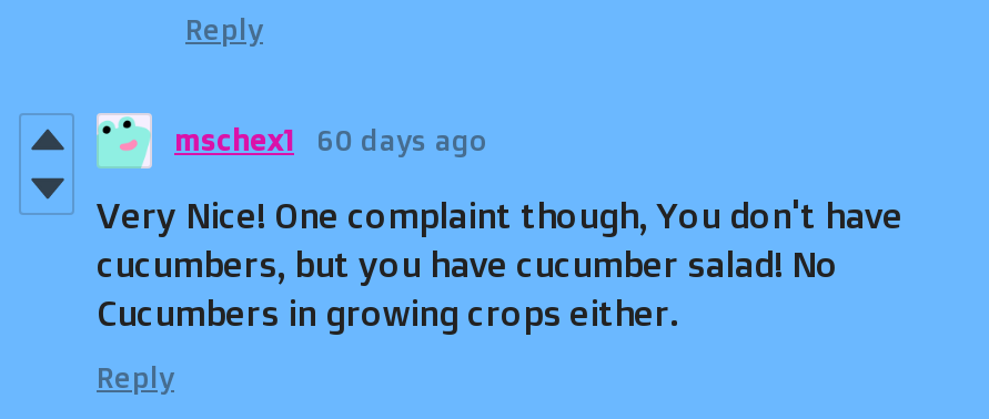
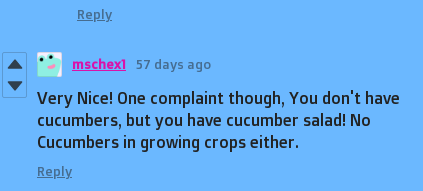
[174,123,487,159] mschex1 60 days ago -> [72,56,211,72] mschex1 57 days ago

